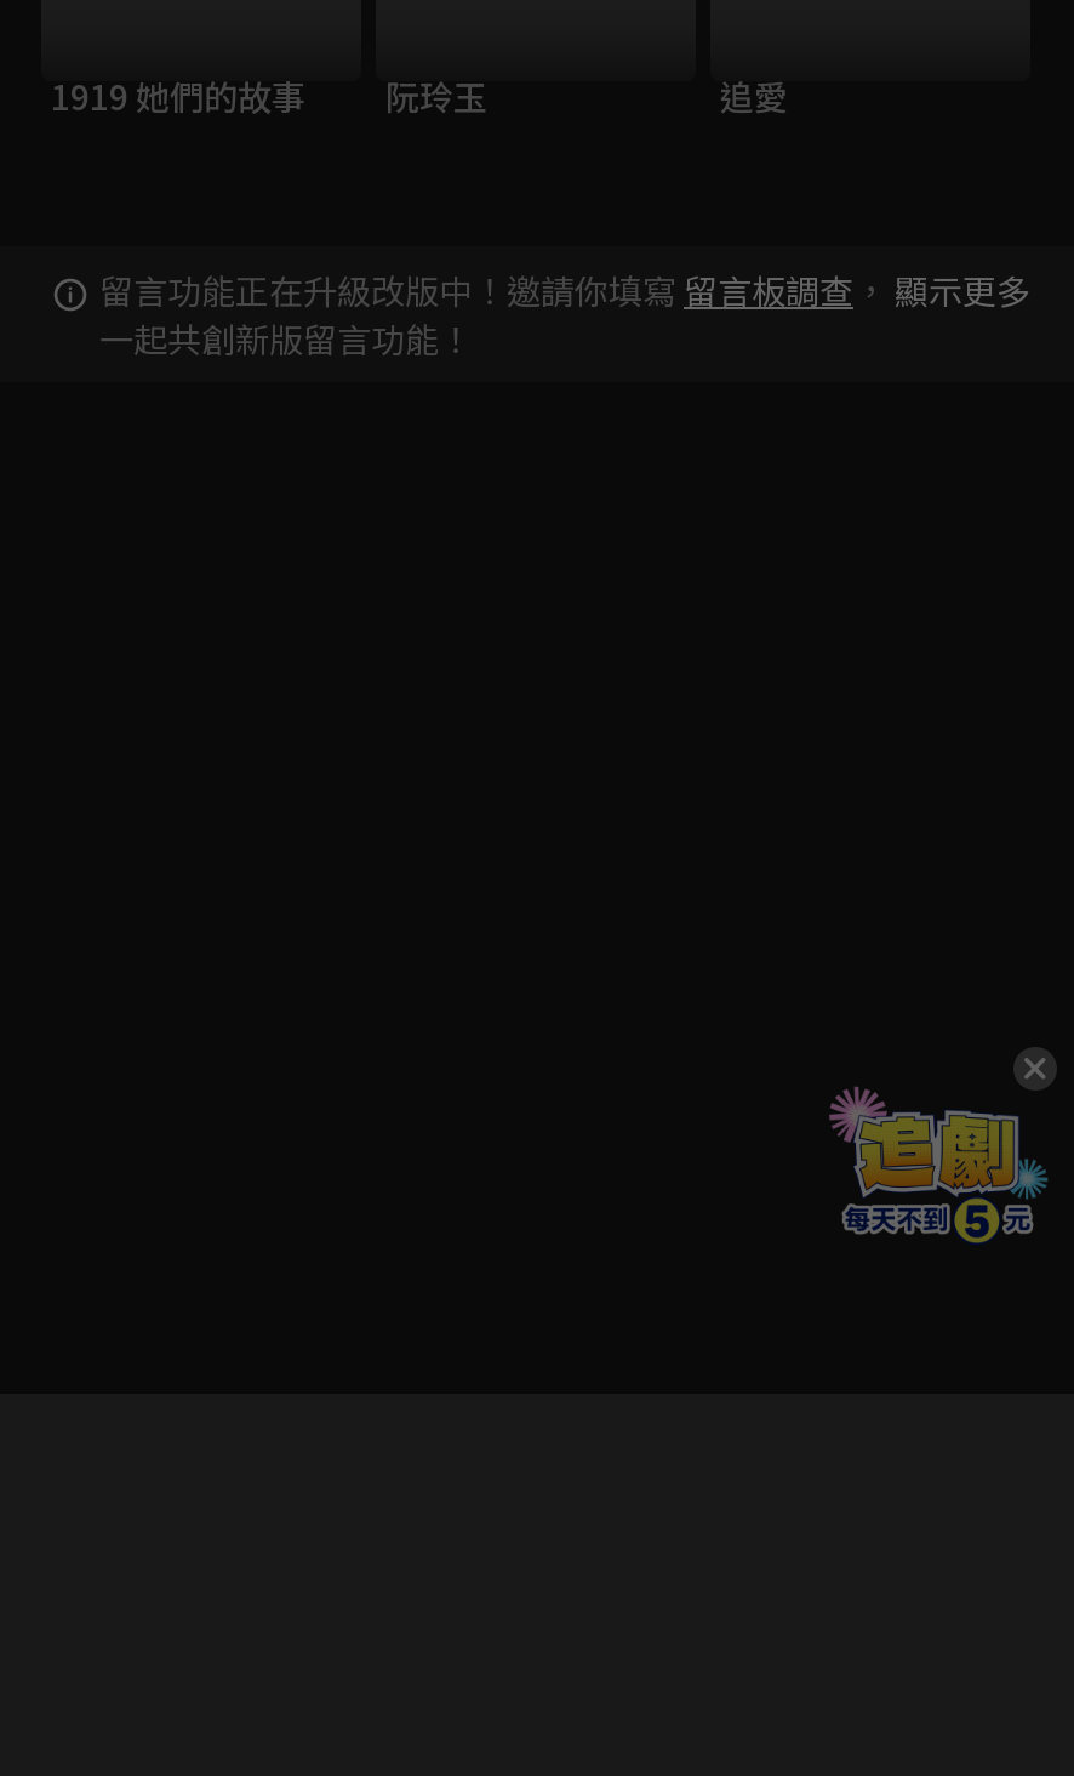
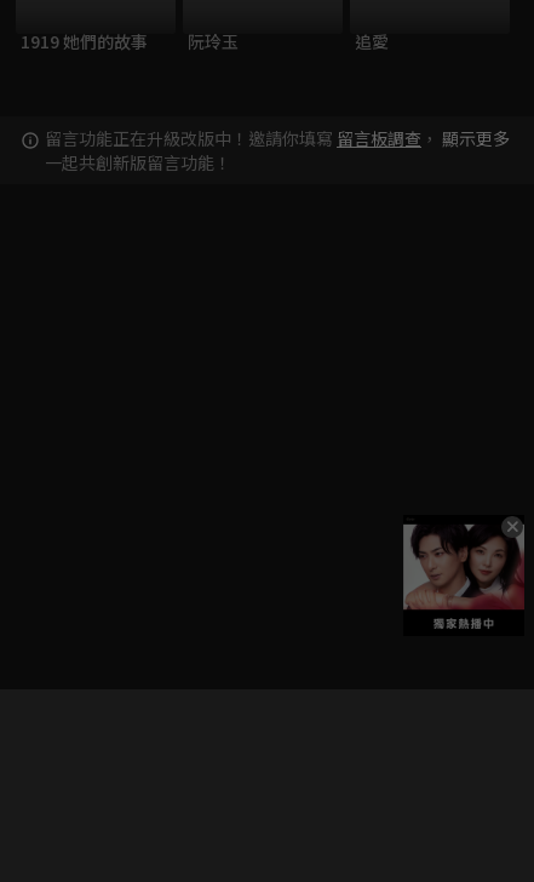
[817,1064,1059,1273] [image] -> [402,523,526,630] [image]

